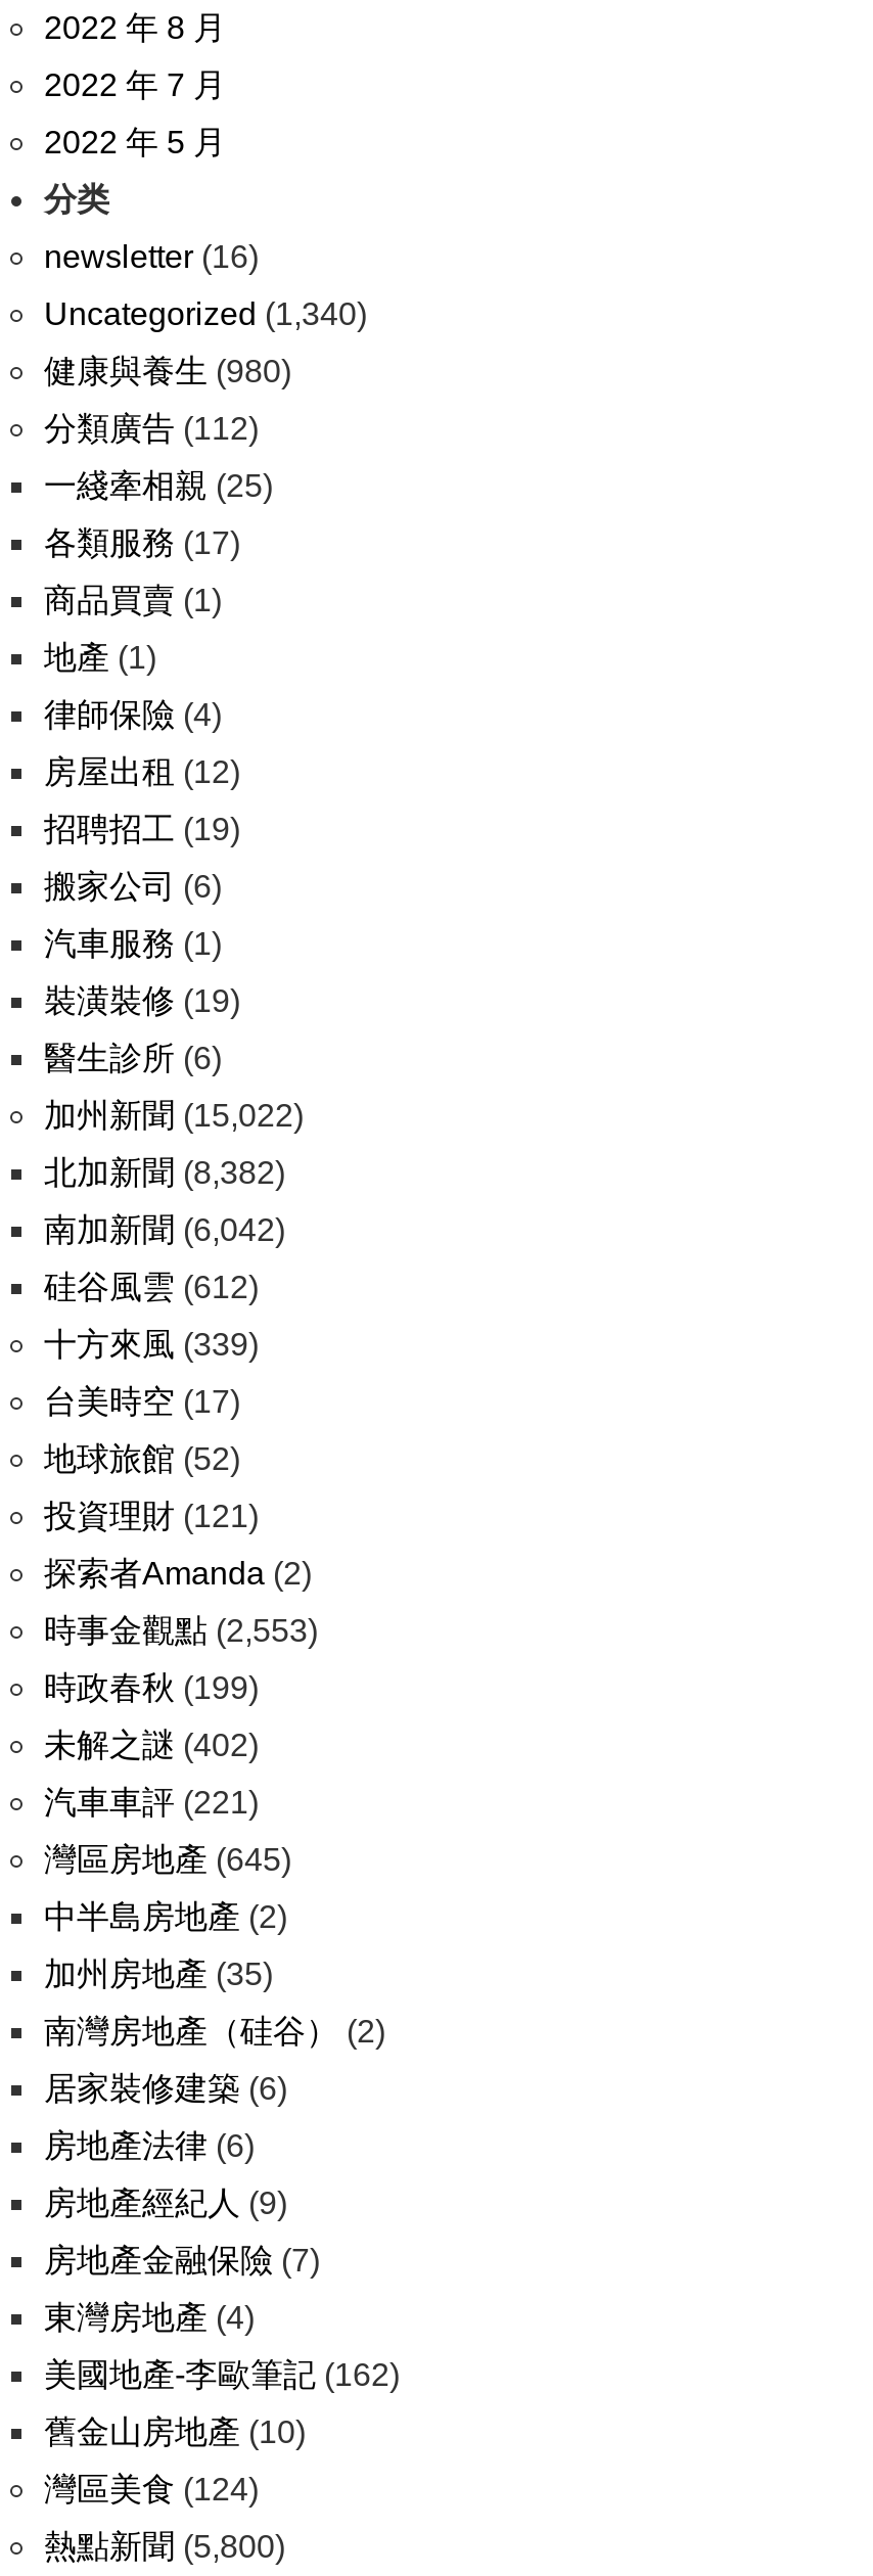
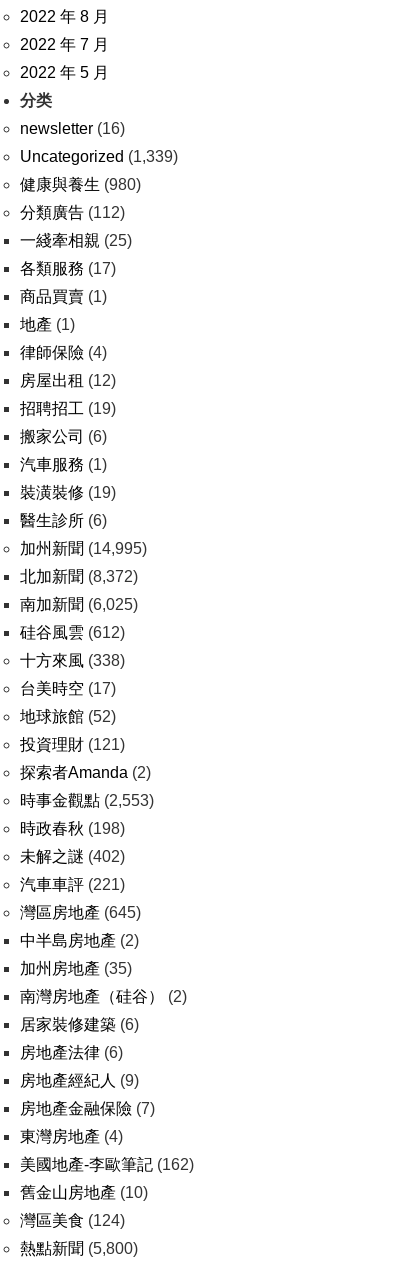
[44,296,367,331] Uncategorized (1,340) -> [20,148,178,165] Uncategorized (1,339)
[44,1098,304,1133] 加州新聞(15,022) -> [20,540,147,557] 加州新聞(14,995)
[44,1155,285,1190] 北加新聞(8,382) -> [20,568,138,585] 北加新聞(8,372)
[44,1212,285,1247] 南加新聞(6,042) -> [20,596,138,613] 南加新聞(6,025)
[44,1327,259,1362] 十方來風(339) -> [20,652,125,669] 十方來風(338)
[44,1670,259,1705] 時政春秋(199) -> [20,820,125,837] 時政春秋(198)

